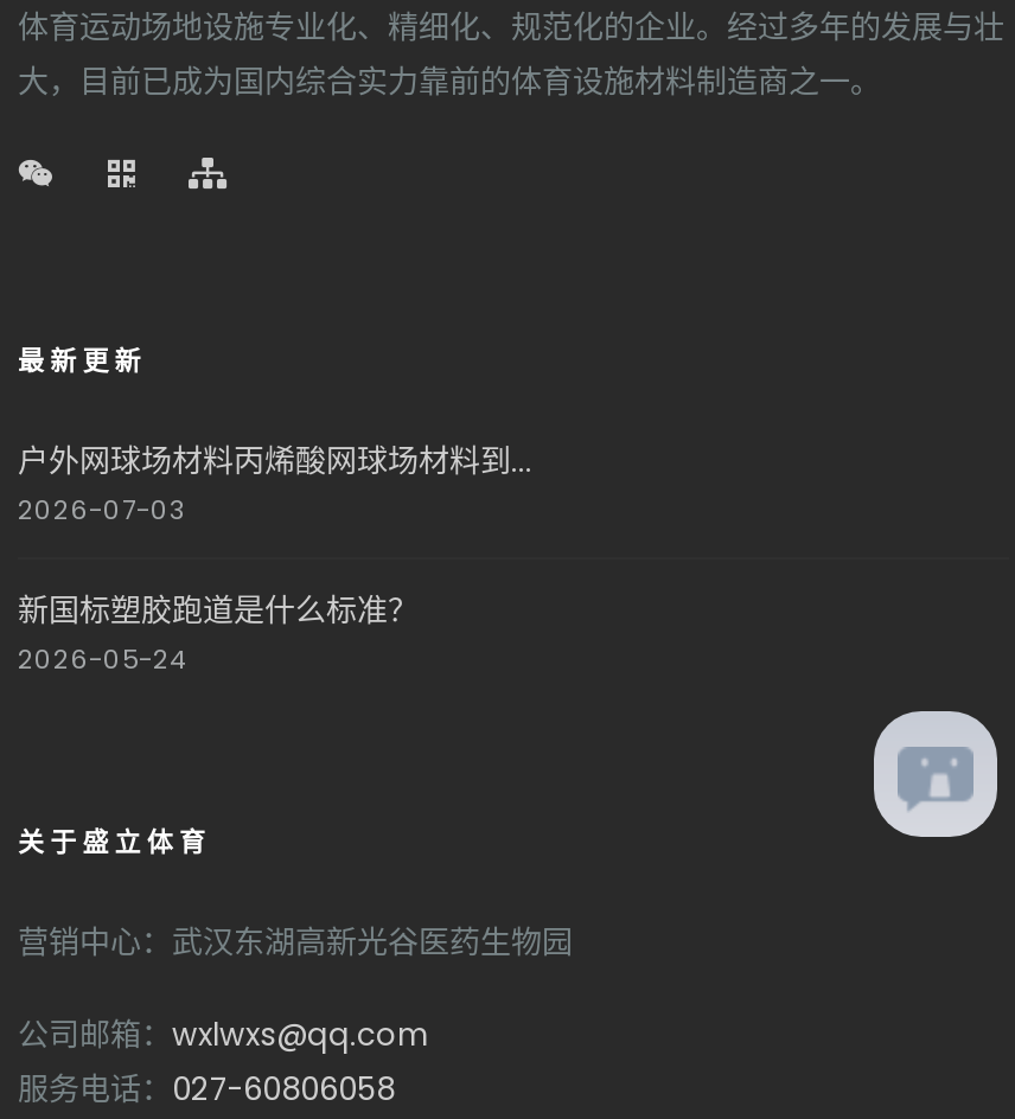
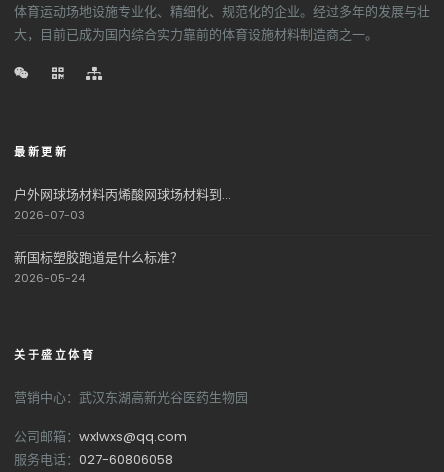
[872,709,1000,839] [image] -> none

